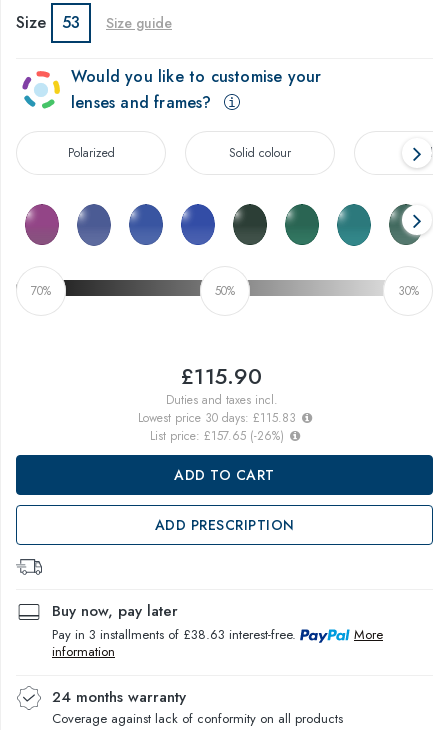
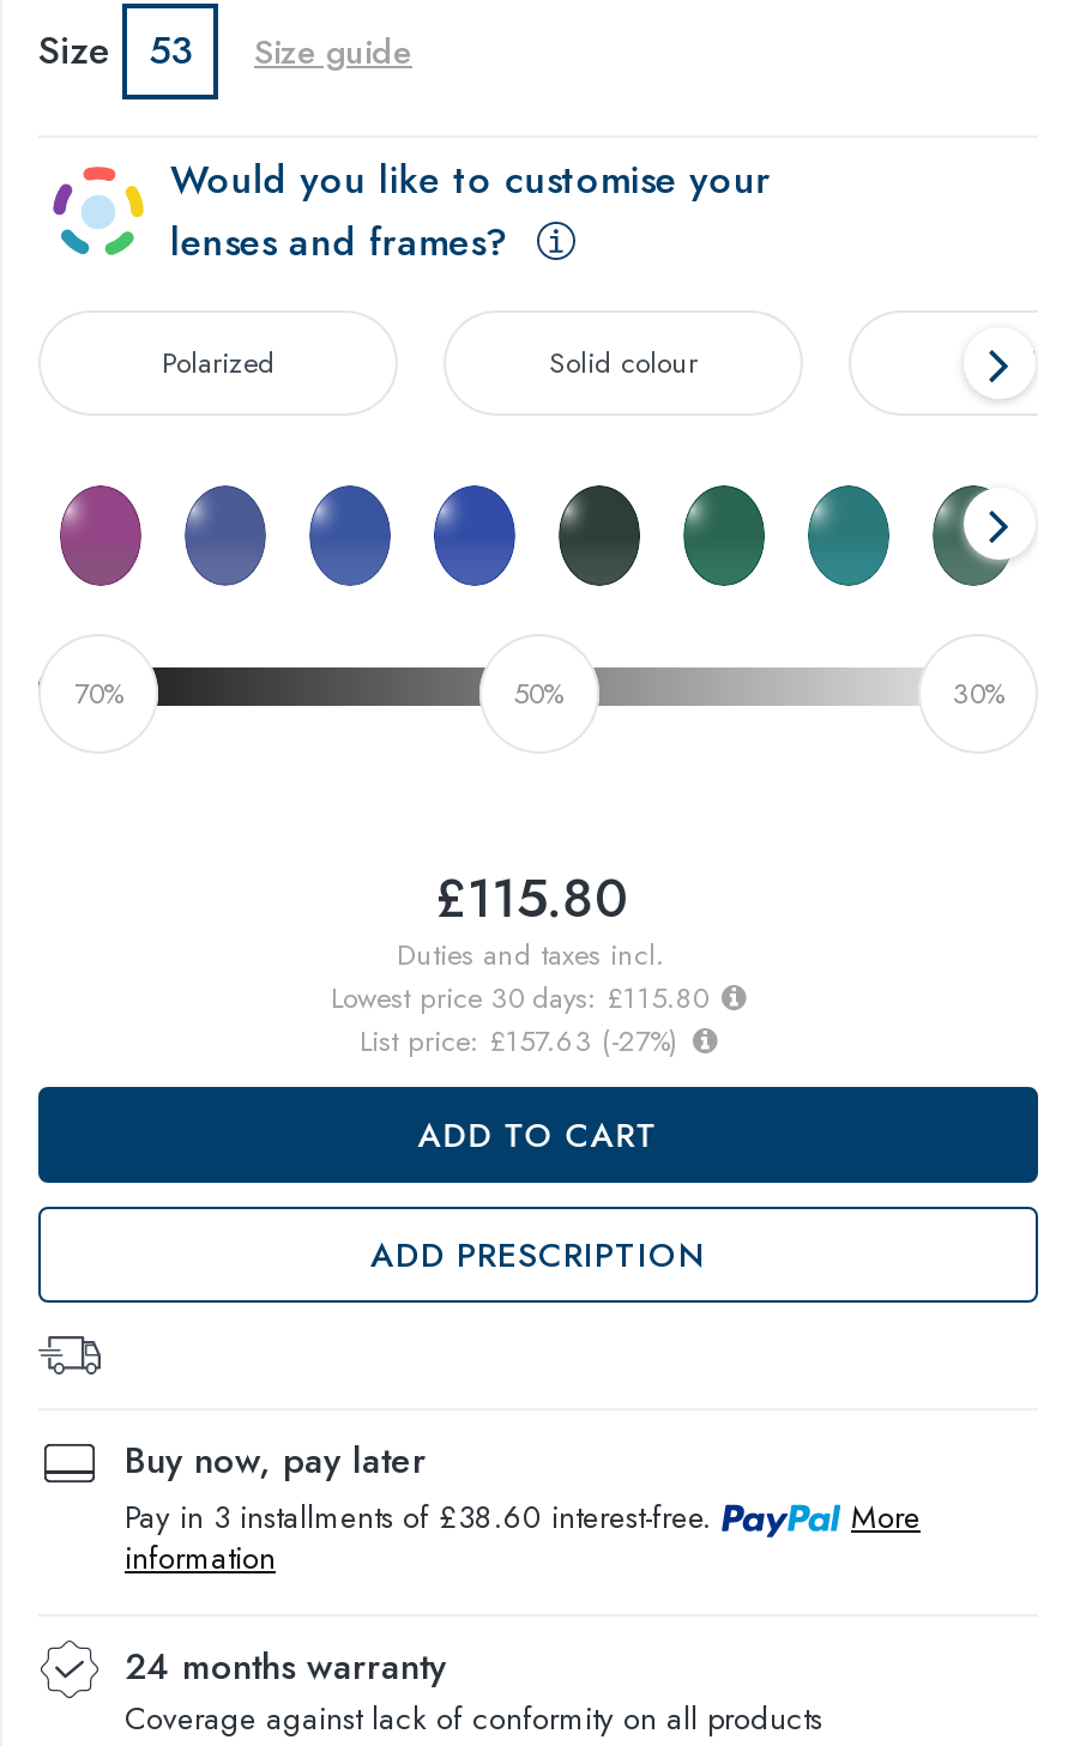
[181,360,263,392] £115.90 -> [436,859,629,936] £115.80
[137,409,295,427] Lowest price 30 days: £115.83 -> [331,977,707,1020] Lowest price 30 days: £115.80
[149,427,283,445] List price: £157.65 (-26%) -> [360,1020,678,1063] List price: £157.63 (-27%)
[52,625,300,644] Pay in 3 installments of £38.63 interest-free. -> [125,1494,722,1540] Pay in 3 installments of £38.60 interest-free.

